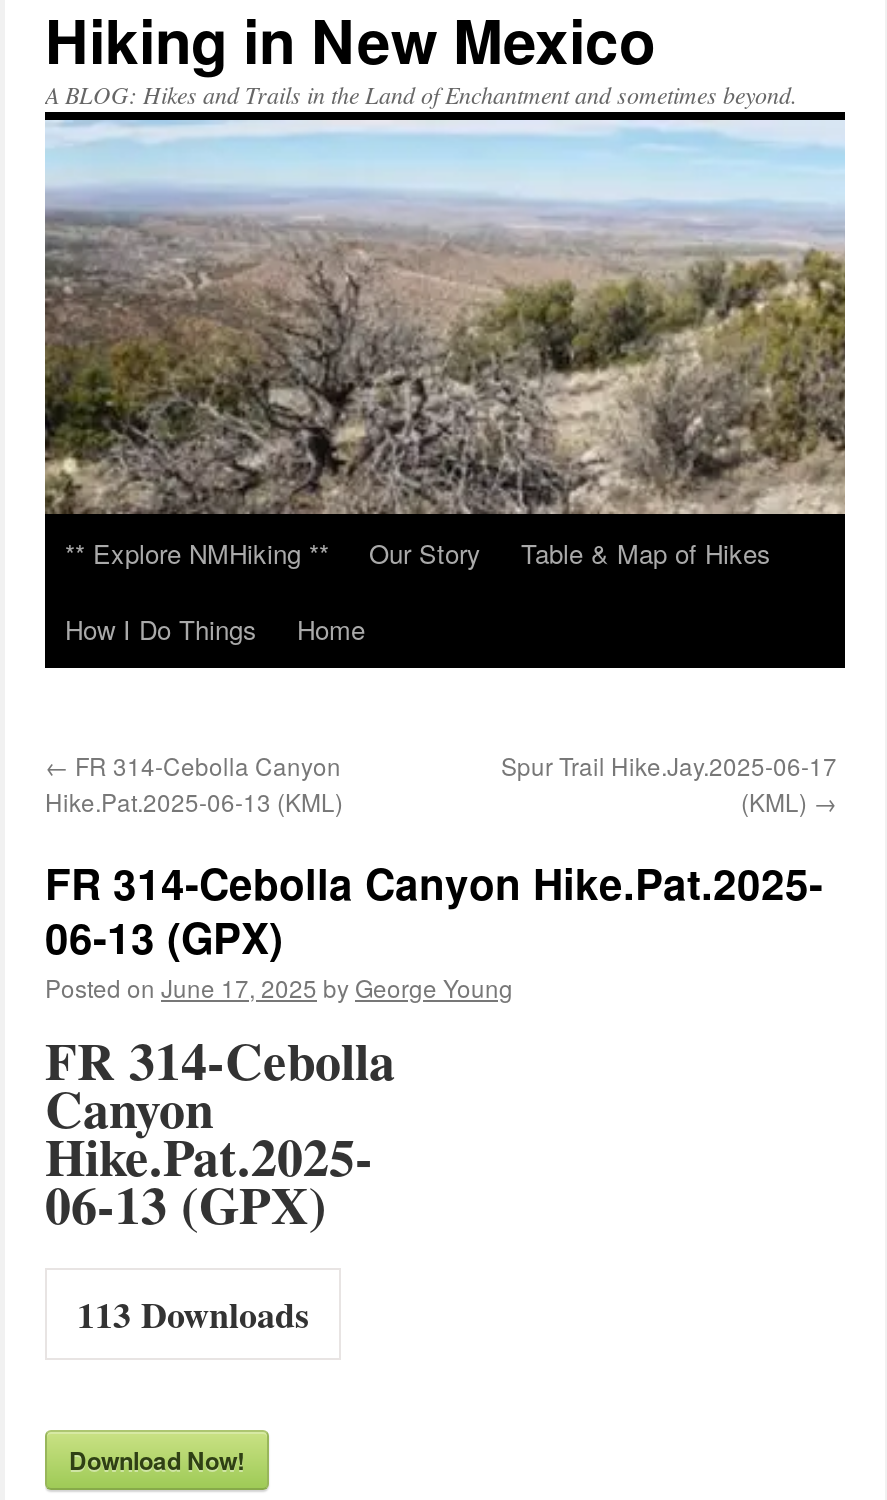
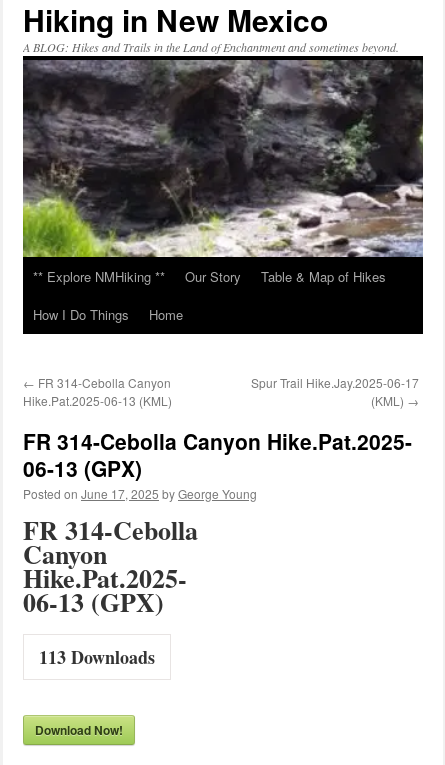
[43,118,845,516] [image] -> [22,60,424,258] [image]

